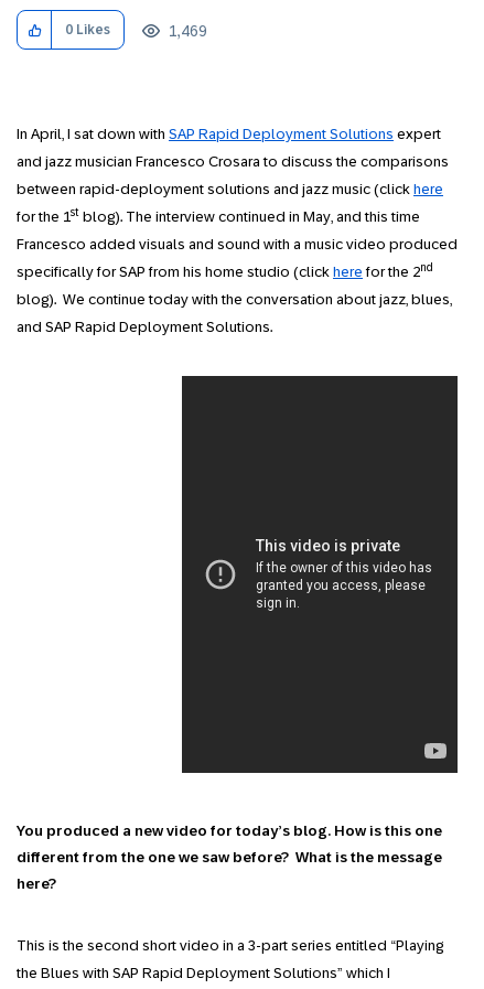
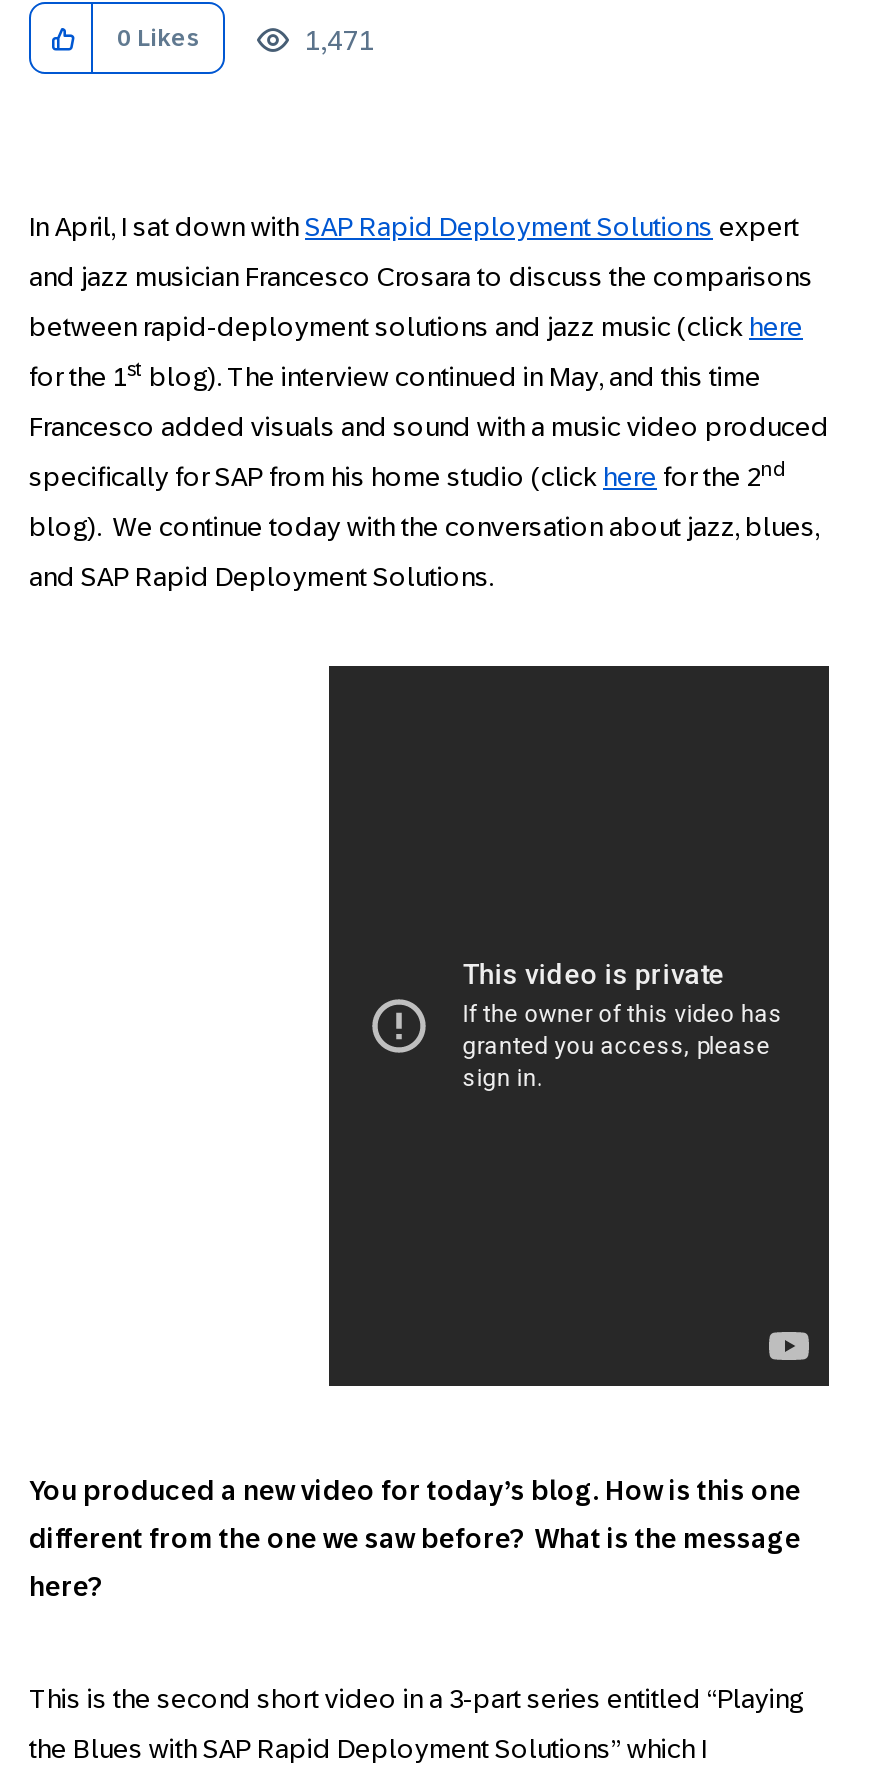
[169,22,207,40] 1,469 -> [305,24,375,56] 1,471

